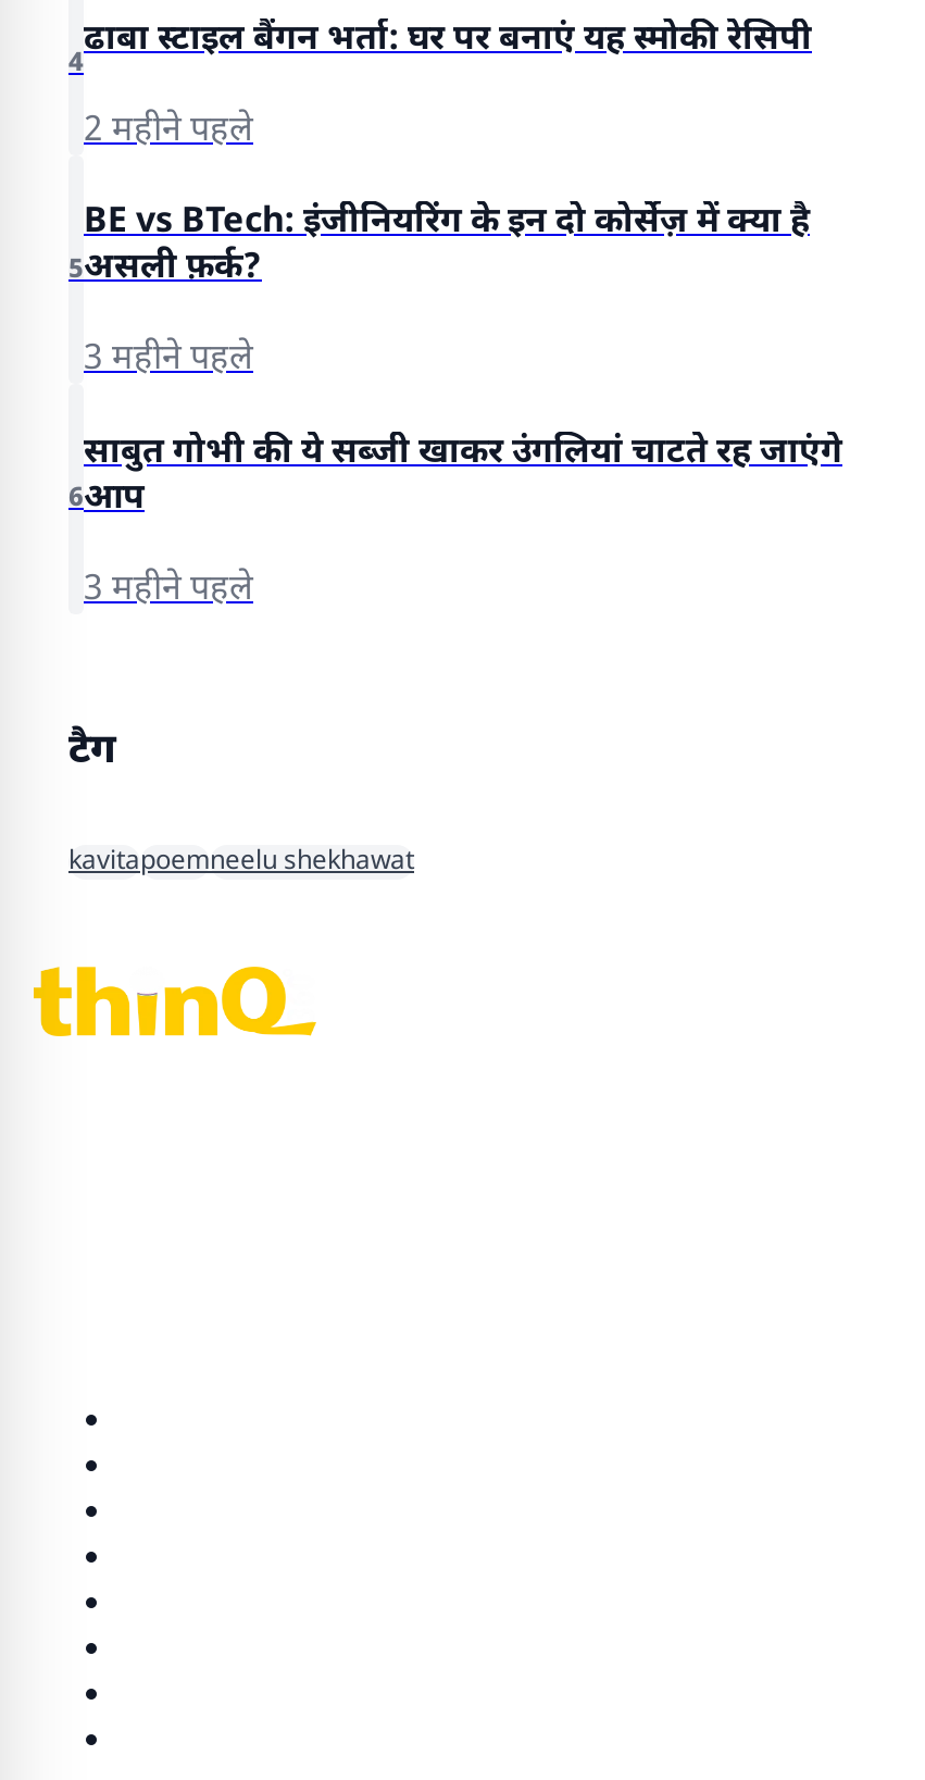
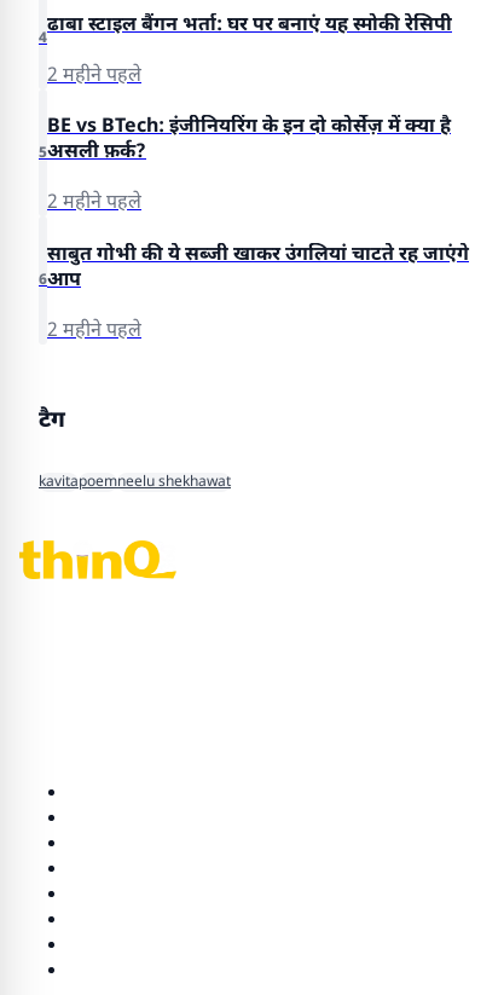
[84,339,253,385] 3 महीने पहले -> [47,192,141,217] 2 महीने पहले
[84,569,253,614] 3 महीने पहले -> [47,319,141,345] 2 महीने पहले

